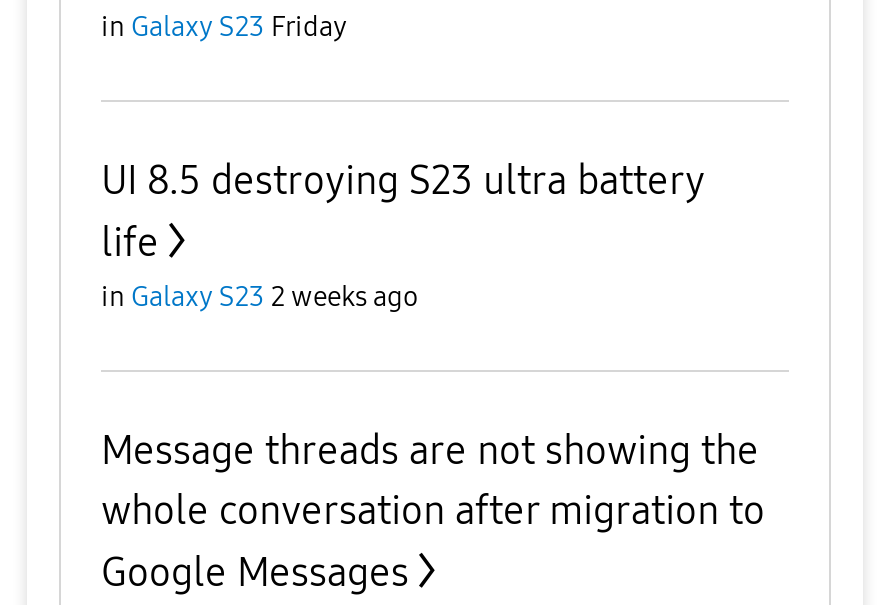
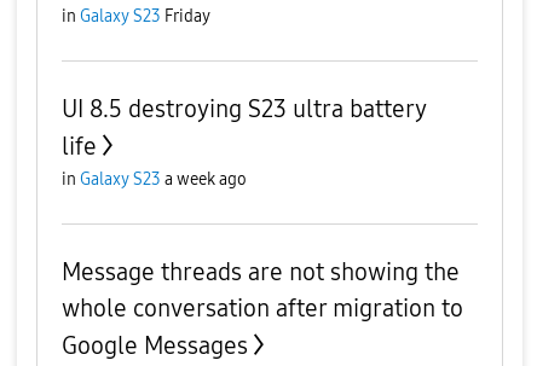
[101,280,419,314] in Galaxy S23 2 weeks ago -> [62,169,247,190] in Galaxy S23 a week ago

